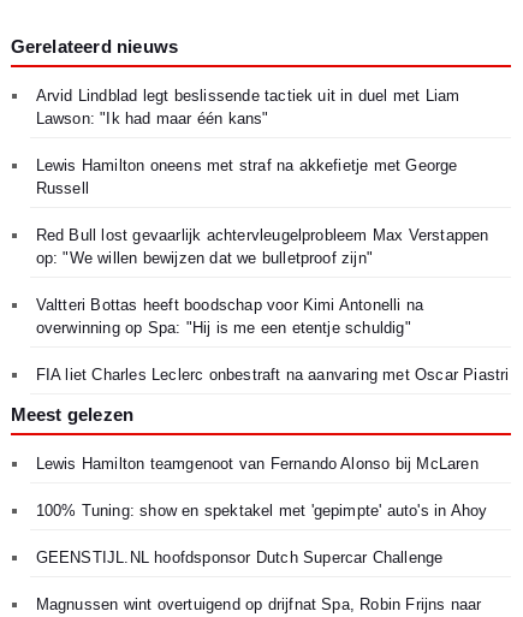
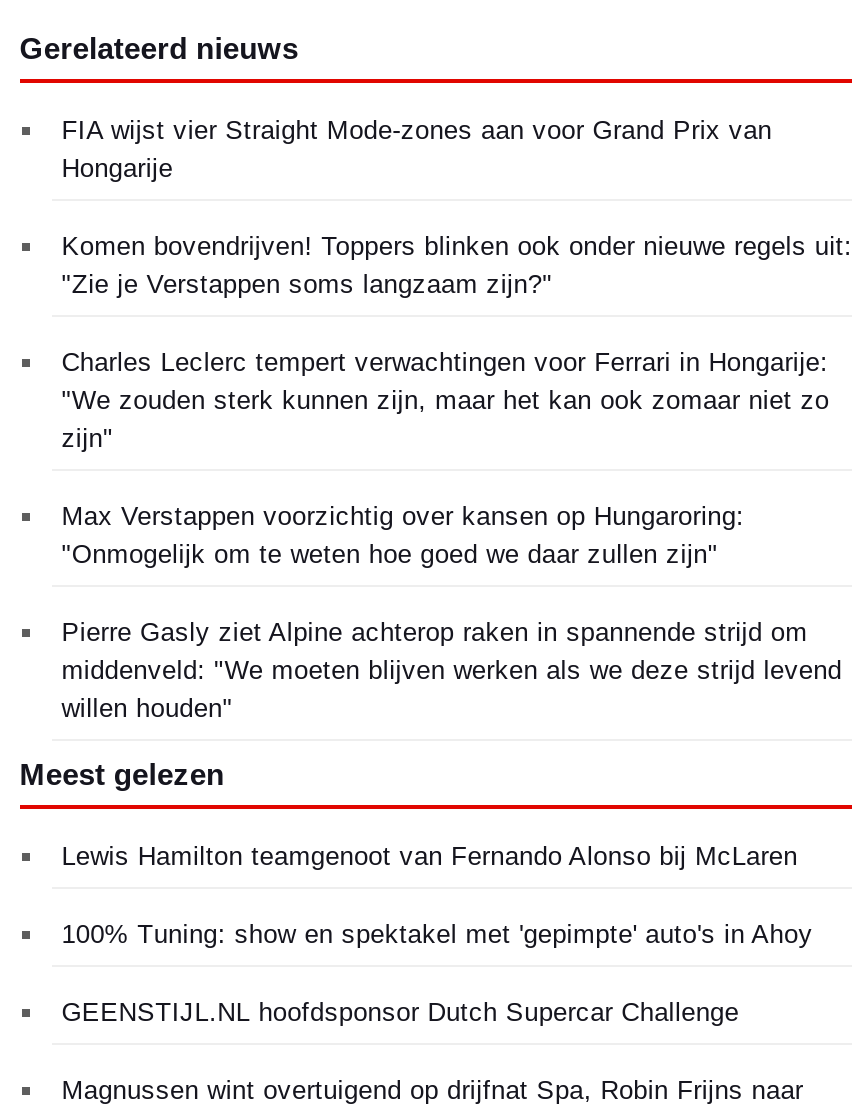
[36,87,460,128] Arvid Lindblad legt beslissende tactiek uit in duel met Liam | Lawson: "Ik had maar één kans" -> [61,116,772,184] FIA wijst vier Straight Mode-zones aan voor Grand Prix van | Hongarije
[36,157,458,198] Lewis Hamilton oneens met straf na akkefietje met George | Russell -> [61,232,852,300] Komen bovendrijven! Toppers blinken ook onder nieuwe regels uit: | "Zie je Verstappen soms langzaam zijn?"
[36,226,489,267] Red Bull lost gevaarlijk achtervleugelprobleem Max Verstappen | op: "We willen bewijzen dat we bulletproof zijn" -> [61,348,829,454] Charles Leclerc tempert verwachtingen voor Ferrari in Hongarije: | "We zouden sterk kunnen zijn, maar het kan ook zomaar niet zo | zijn"
[36,296,423,337] Valtteri Bottas heeft boodschap voor Kimi Antonelli na | overwinning op Spa: "Hij is me een etentje schuldig" -> [61,502,744,570] Max Verstappen voorzichtig over kansen op Hungaroring: | "Onmogelijk om te weten hoe goed we daar zullen zijn"
[36,366,509,384] FIA liet Charles Leclerc onbestraft na aanvaring met Oscar Piastri -> [61,618,842,724] Pierre Gasly ziet Alpine achterop raken in spannende strijd om | middenveld: "We moeten blijven werken als we deze strijd levend | willen houden"

